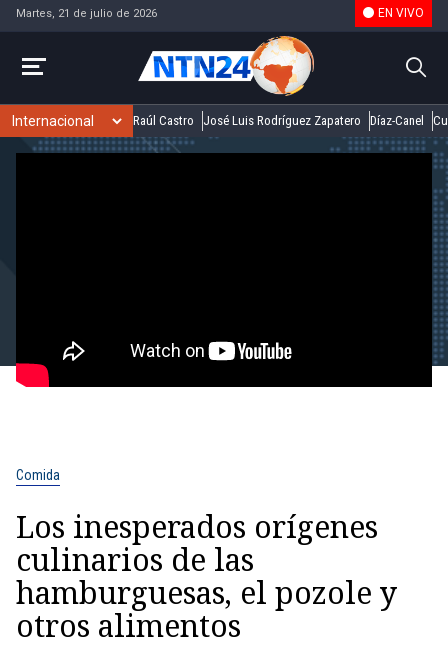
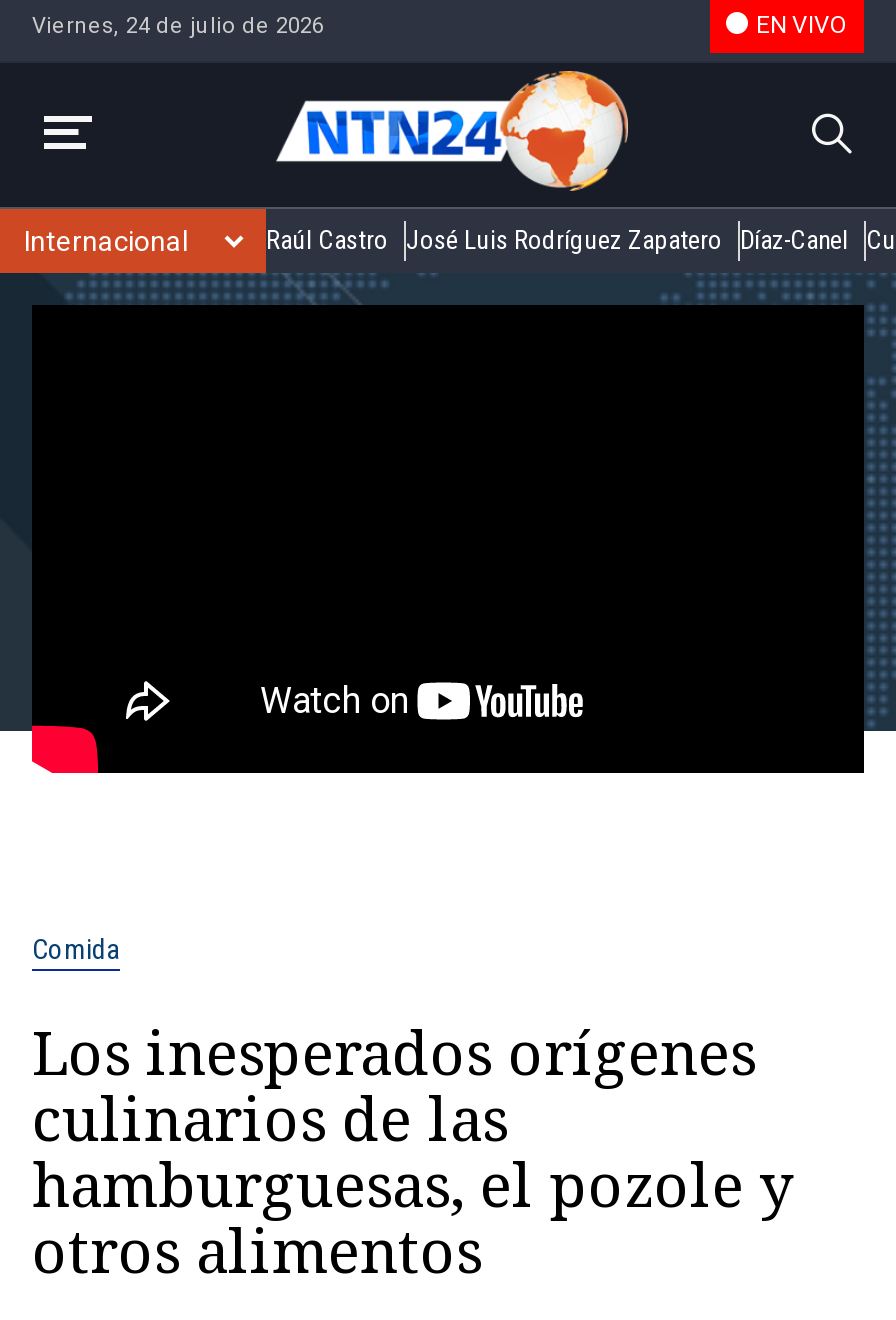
[16,6,157,19] Martes, 21 de julio de 2026 -> [32,12,324,38] Viernes, 24 de julio de 2026

